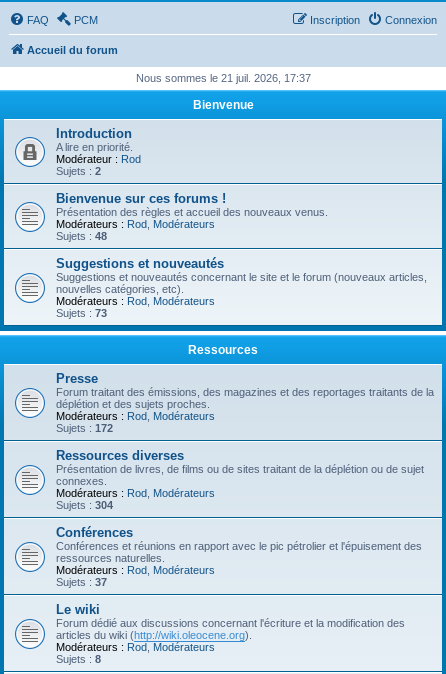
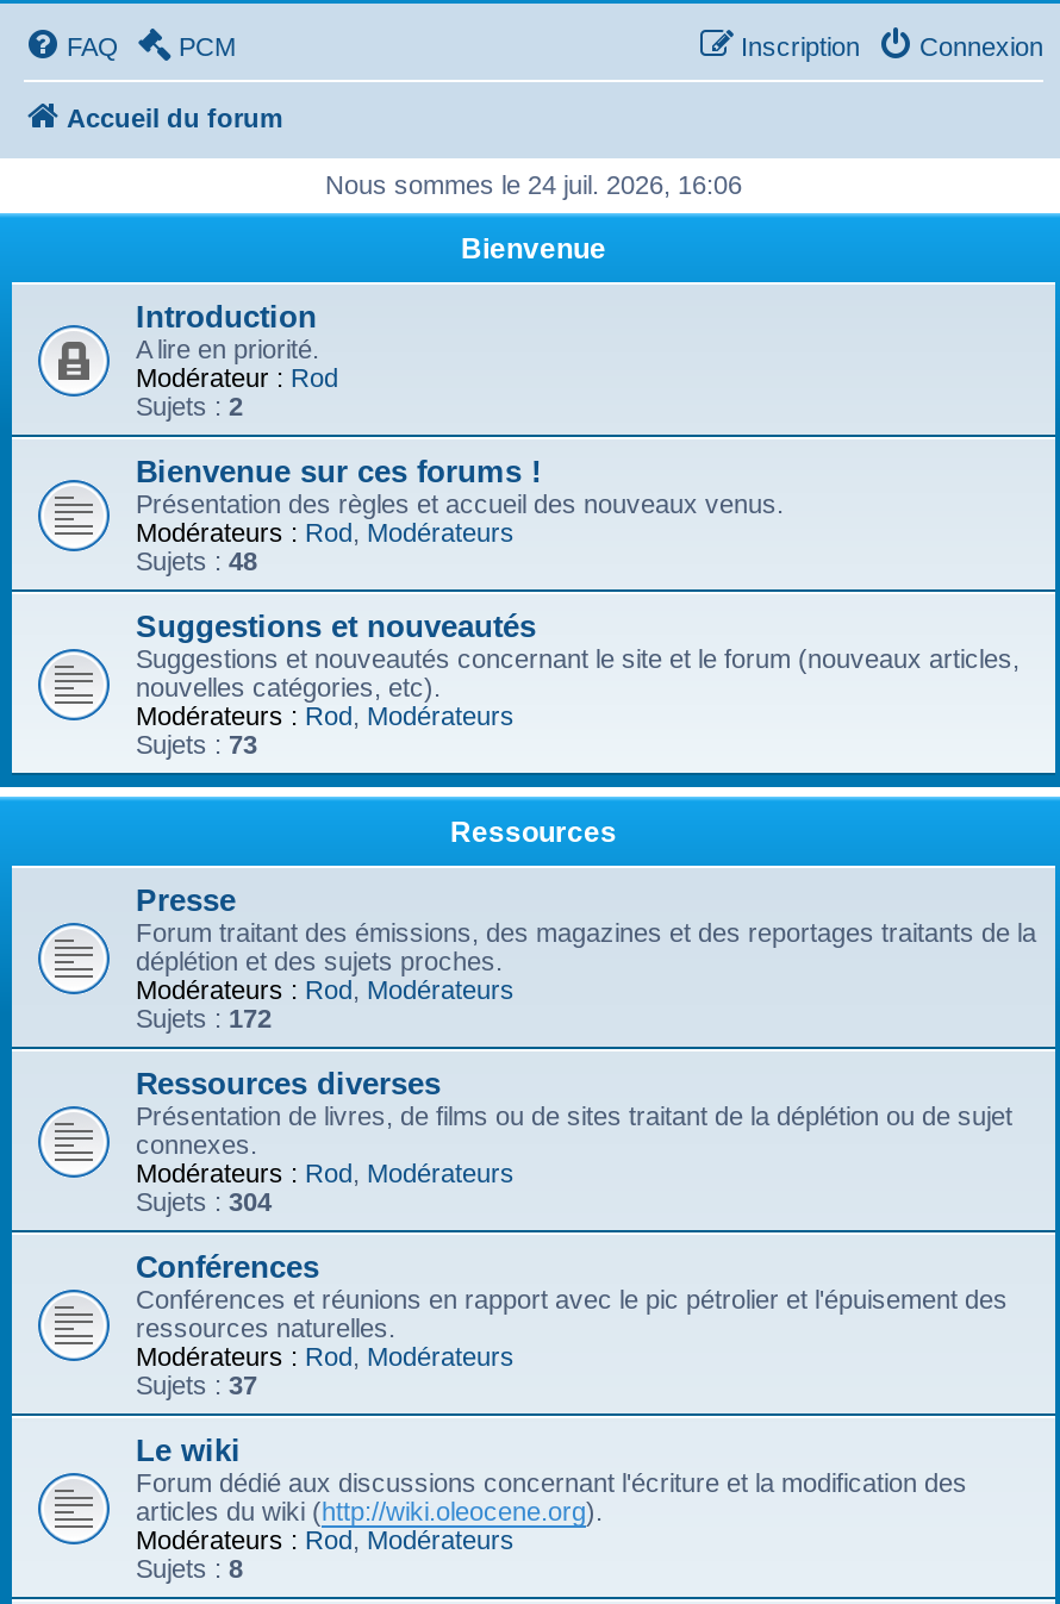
[135,72,310,84] Nous sommes le 21 juil. 2026, 17:37 -> [325,170,742,199] Nous sommes le 24 juil. 2026, 16:06

